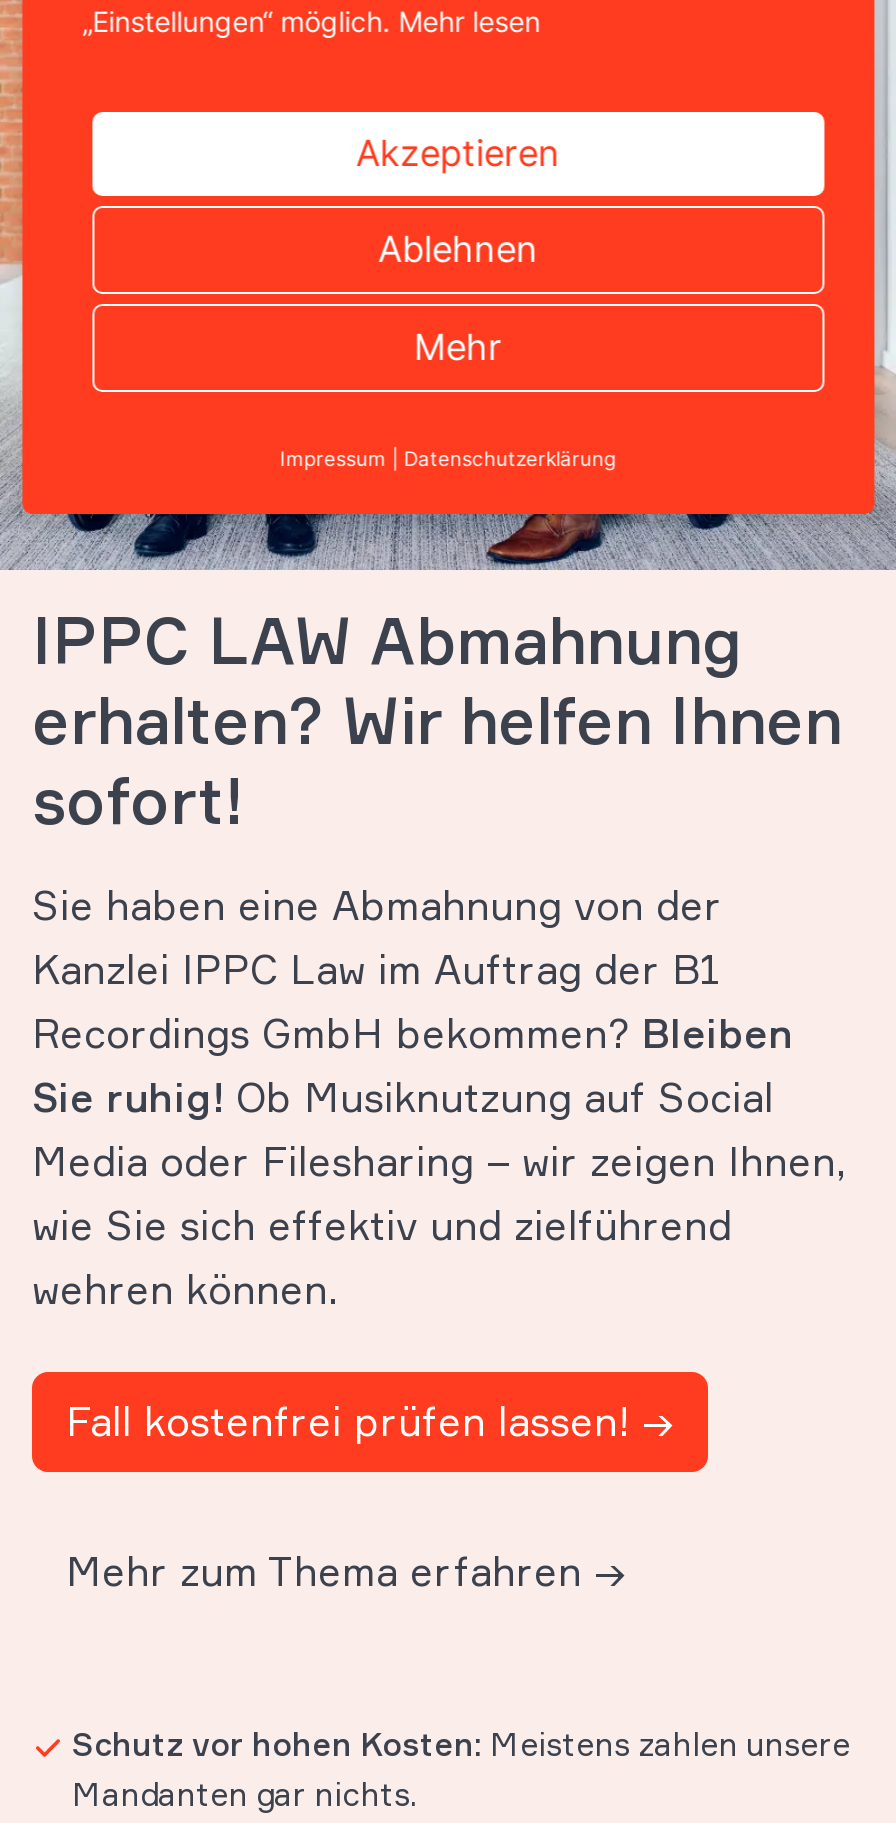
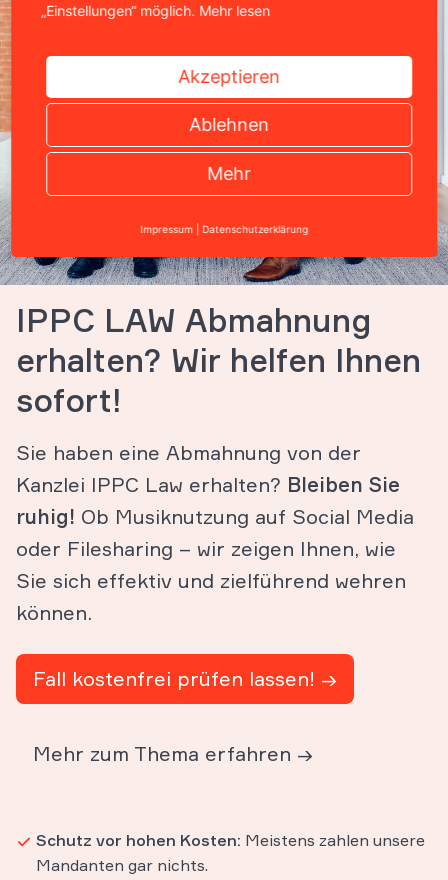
[32,944,846,1314] Kanzlei IPPC Law im Auftrag der B1 | Recordings GmbH bekommen? Bleiben | Sie ruhig! Ob Musiknutzung auf Social | Media oder Filesharing – wir zeigen Ihnen, | wie Sie sich effektiv und zielführend | wehren können. -> [16,472,414,625] Kanzlei IPPC Law erhalten? Bleiben Sie | ruhig! Ob Musiknutzung auf Social Media | oder Filesharing – wir zeigen Ihnen, wie | Sie sich effektiv und zielführend wehren | können.

